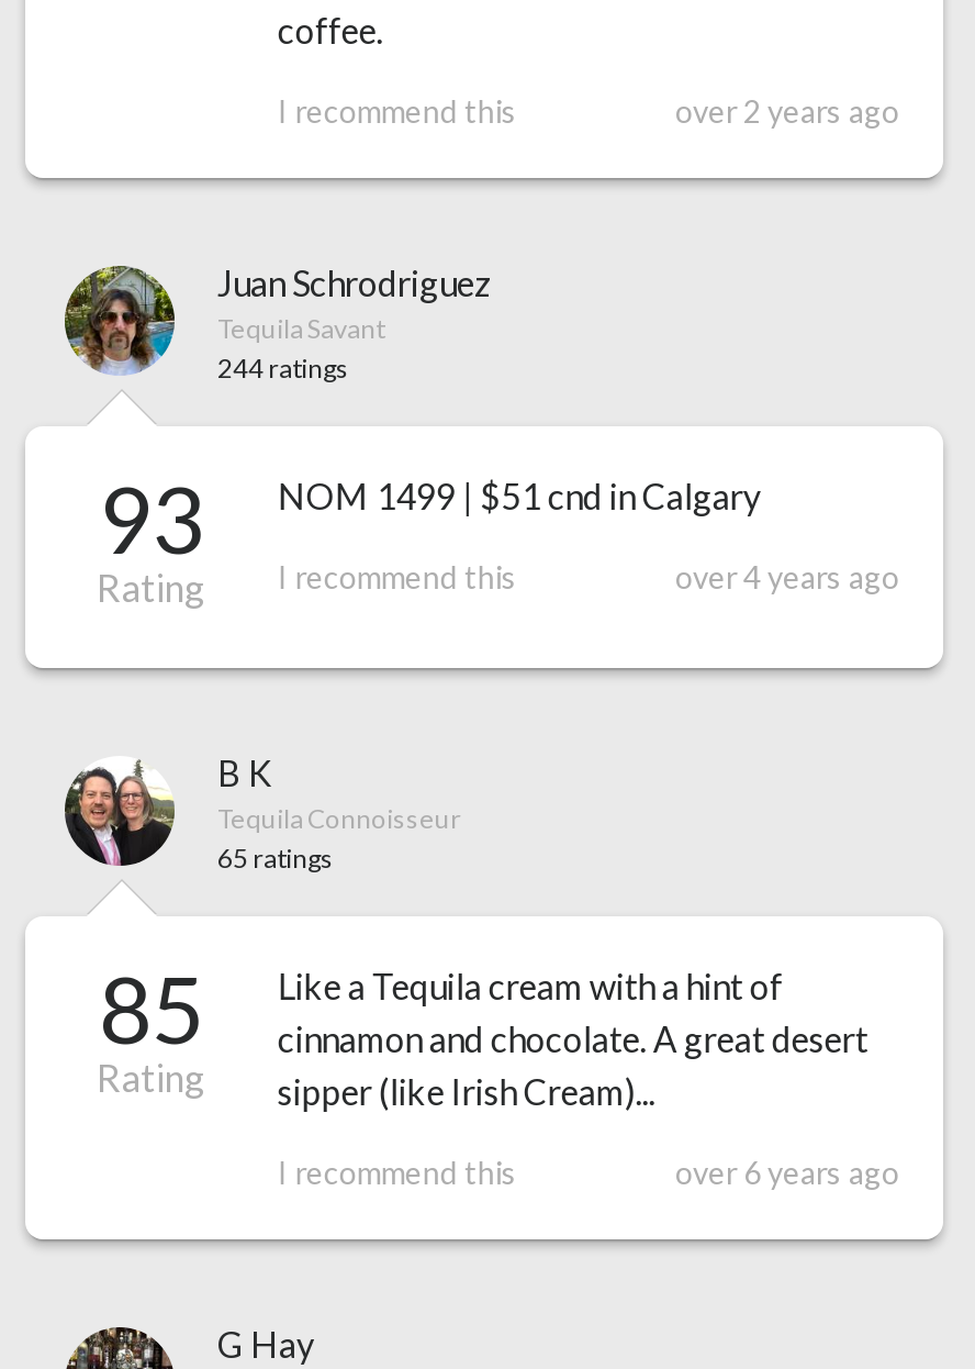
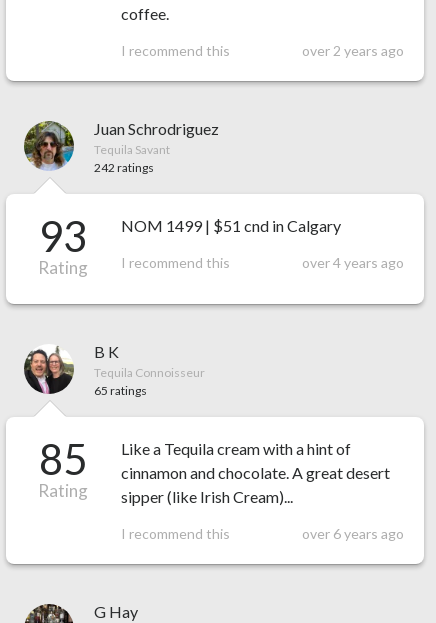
[217,352,349,385] 244 ratings -> [93,160,153,175] 242 ratings

